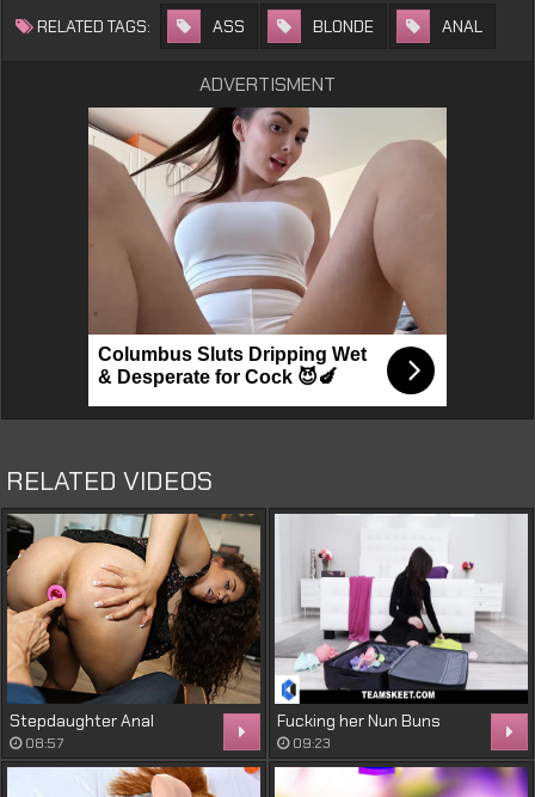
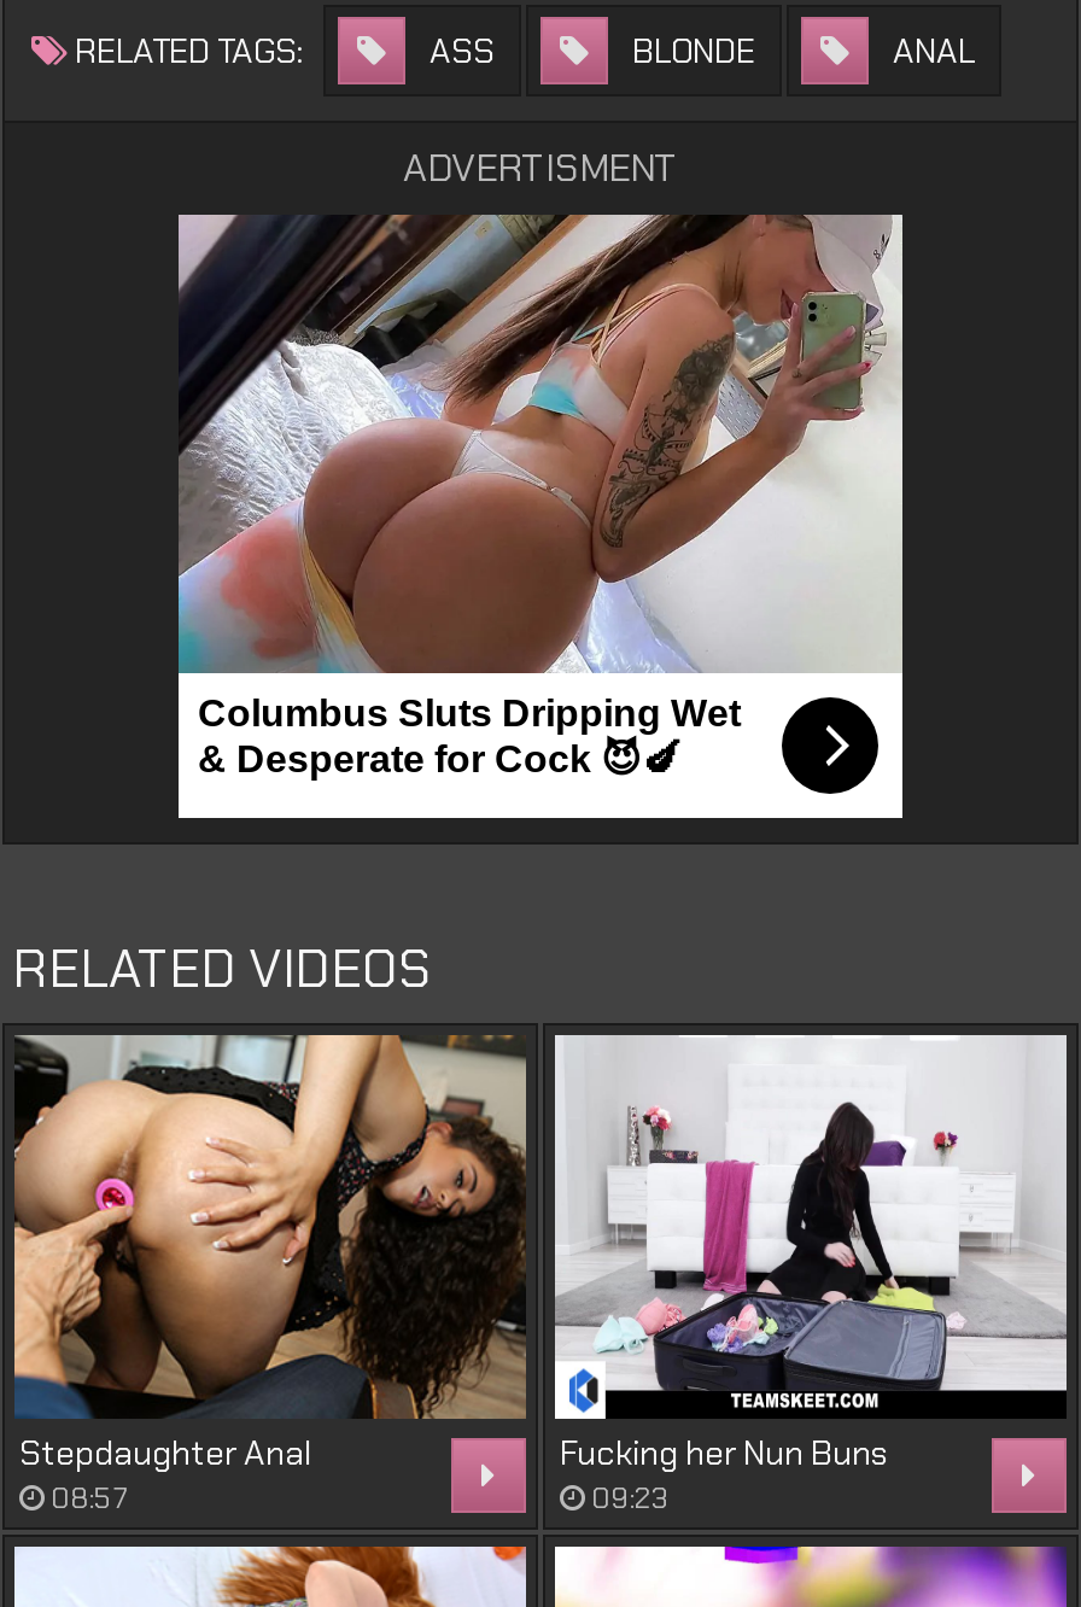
[87,106,447,336] [image] -> [176,212,902,673] [image]

